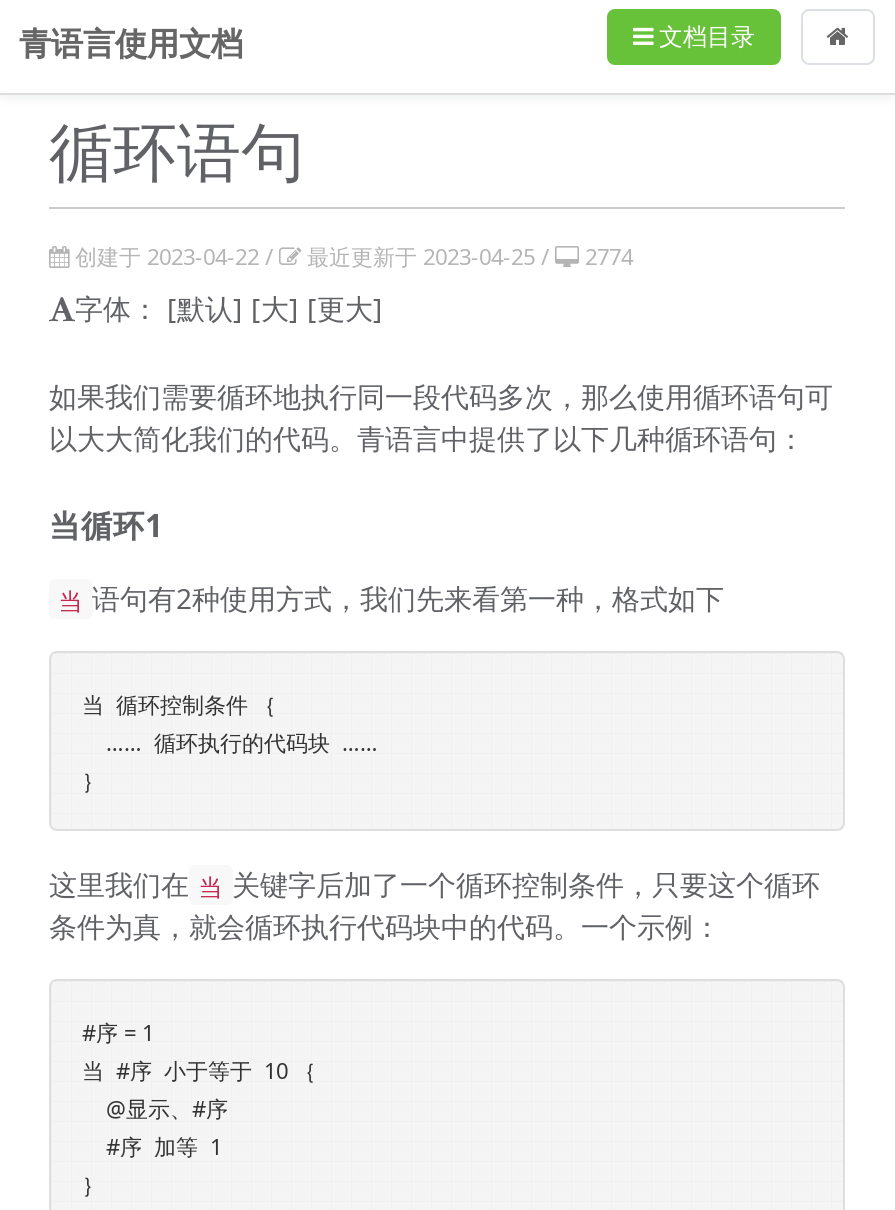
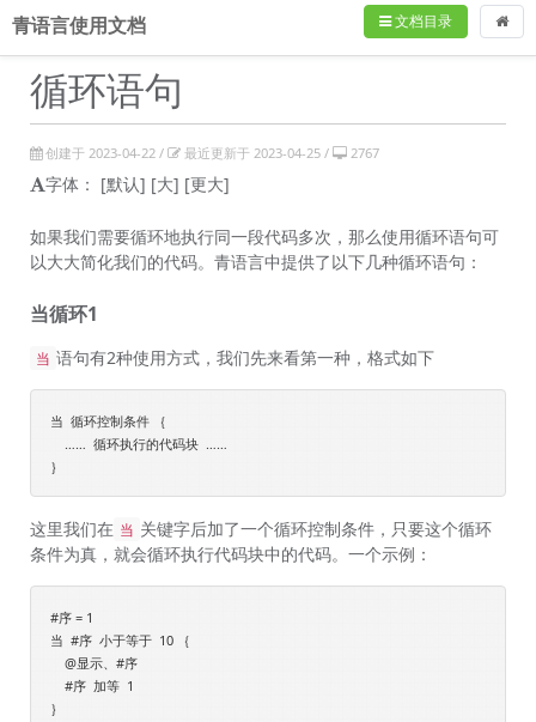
[69,241,633,271] 创建于 2023-04-22 / 最近更新于 2023-04-25 / 2774 -> [42,144,379,162] 创建于 2023-04-22 / 最近更新于 2023-04-25 / 2767

